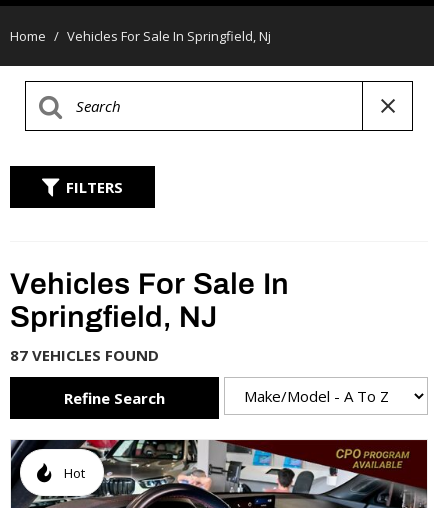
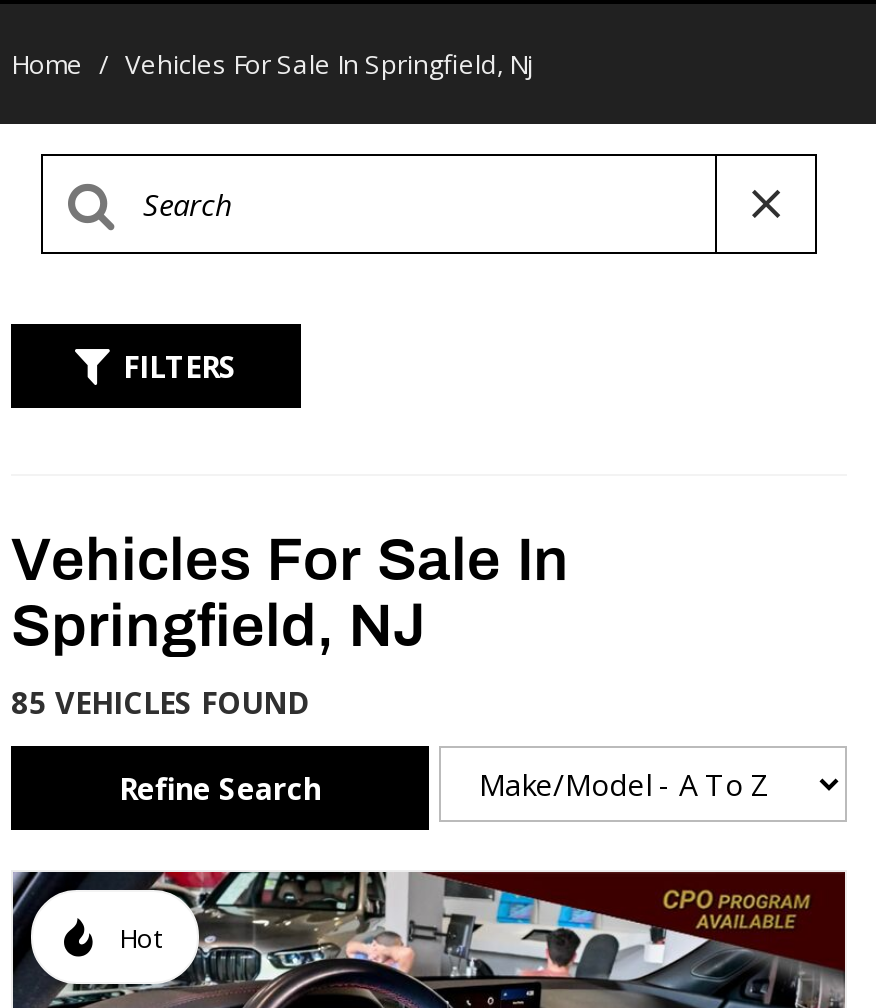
[10,345,159,365] 87 VEHICLES FOUND -> [11,682,309,722] 85 VEHICLES FOUND

